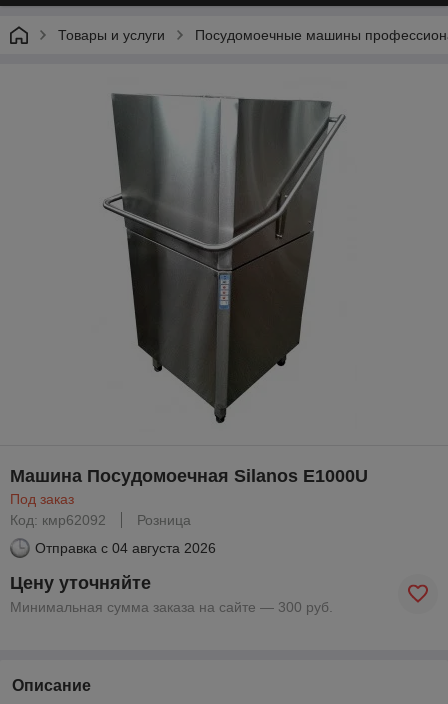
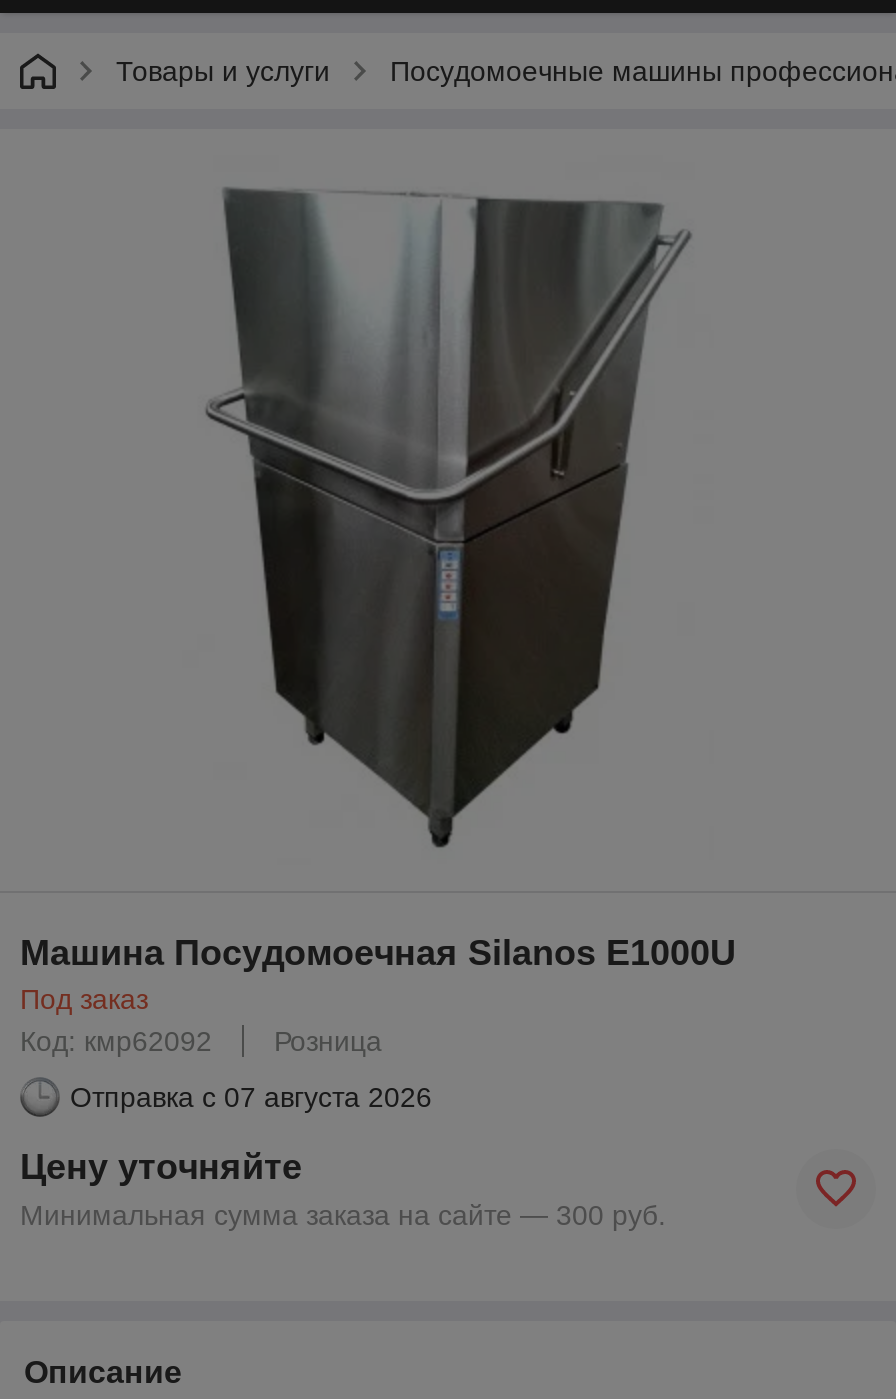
[35,540,216,556] Отправка с 04 августа 2026 -> [70,1081,432,1113] Отправка с 07 августа 2026

